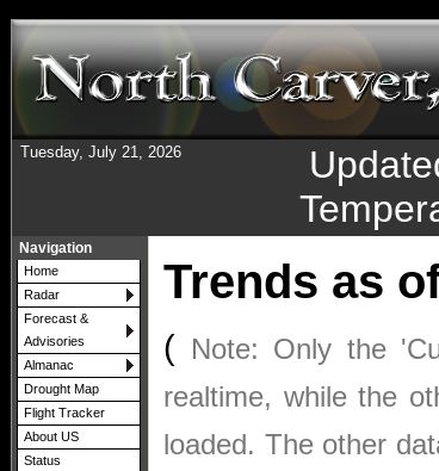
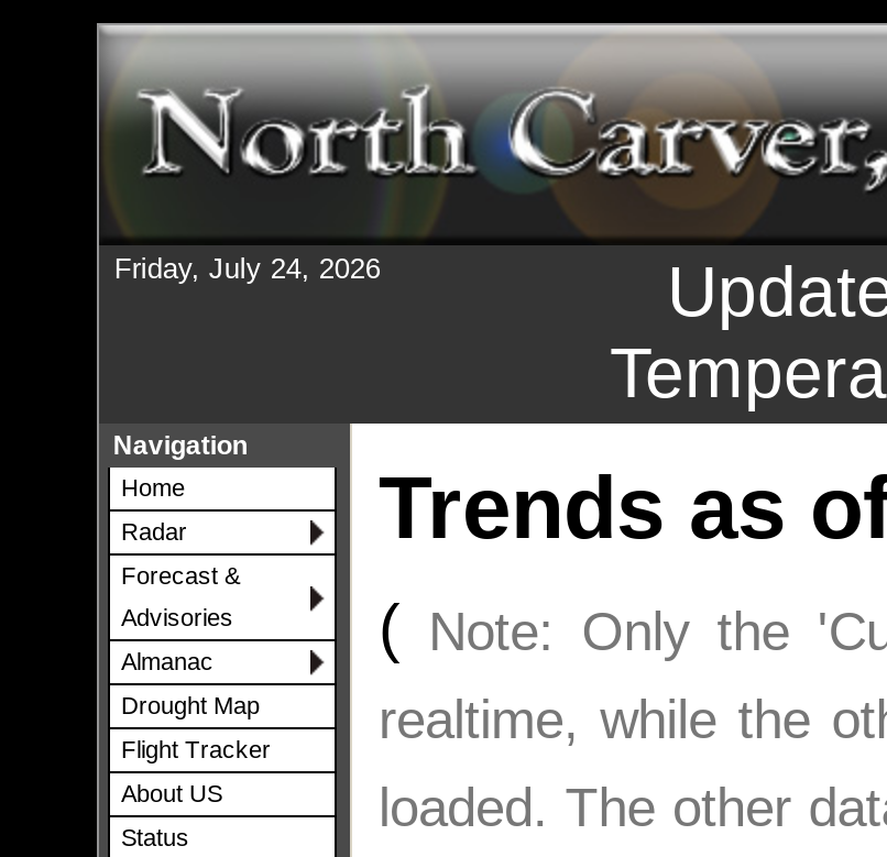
[20,144,181,162] Tuesday, July 21, 2026 -> [114,253,381,286] Friday, July 24, 2026

